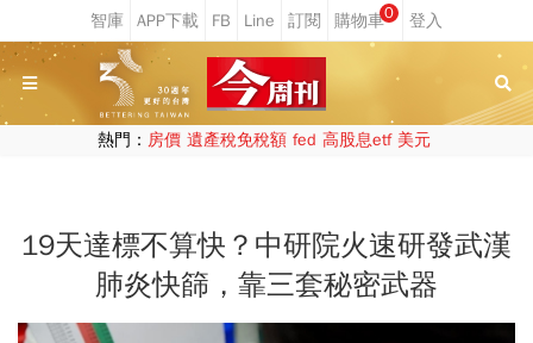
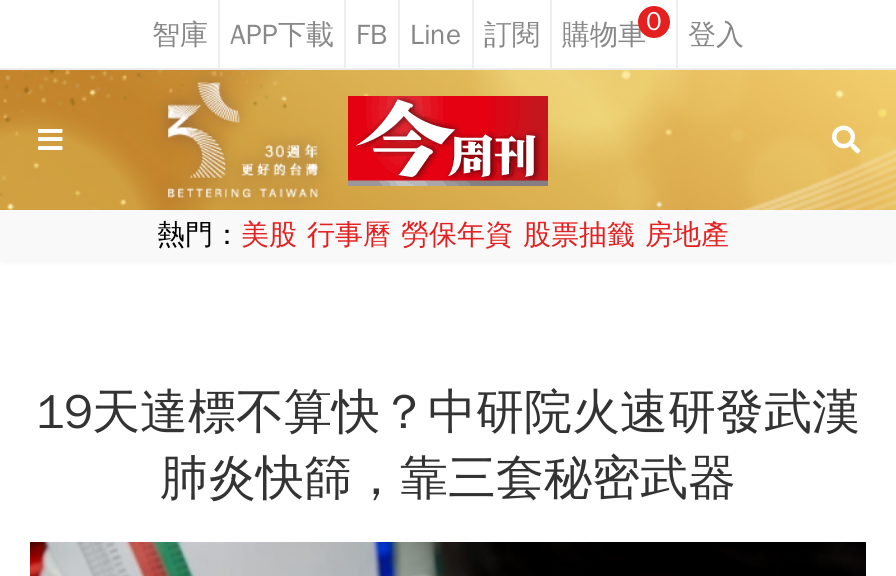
[97,130,430,150] 熱門：房價 遺產稅免稅額 fed 高股息etf 美元 -> [157,218,729,252] 熱門：美股 行事曆 勞保年資 股票抽籤 房地產

